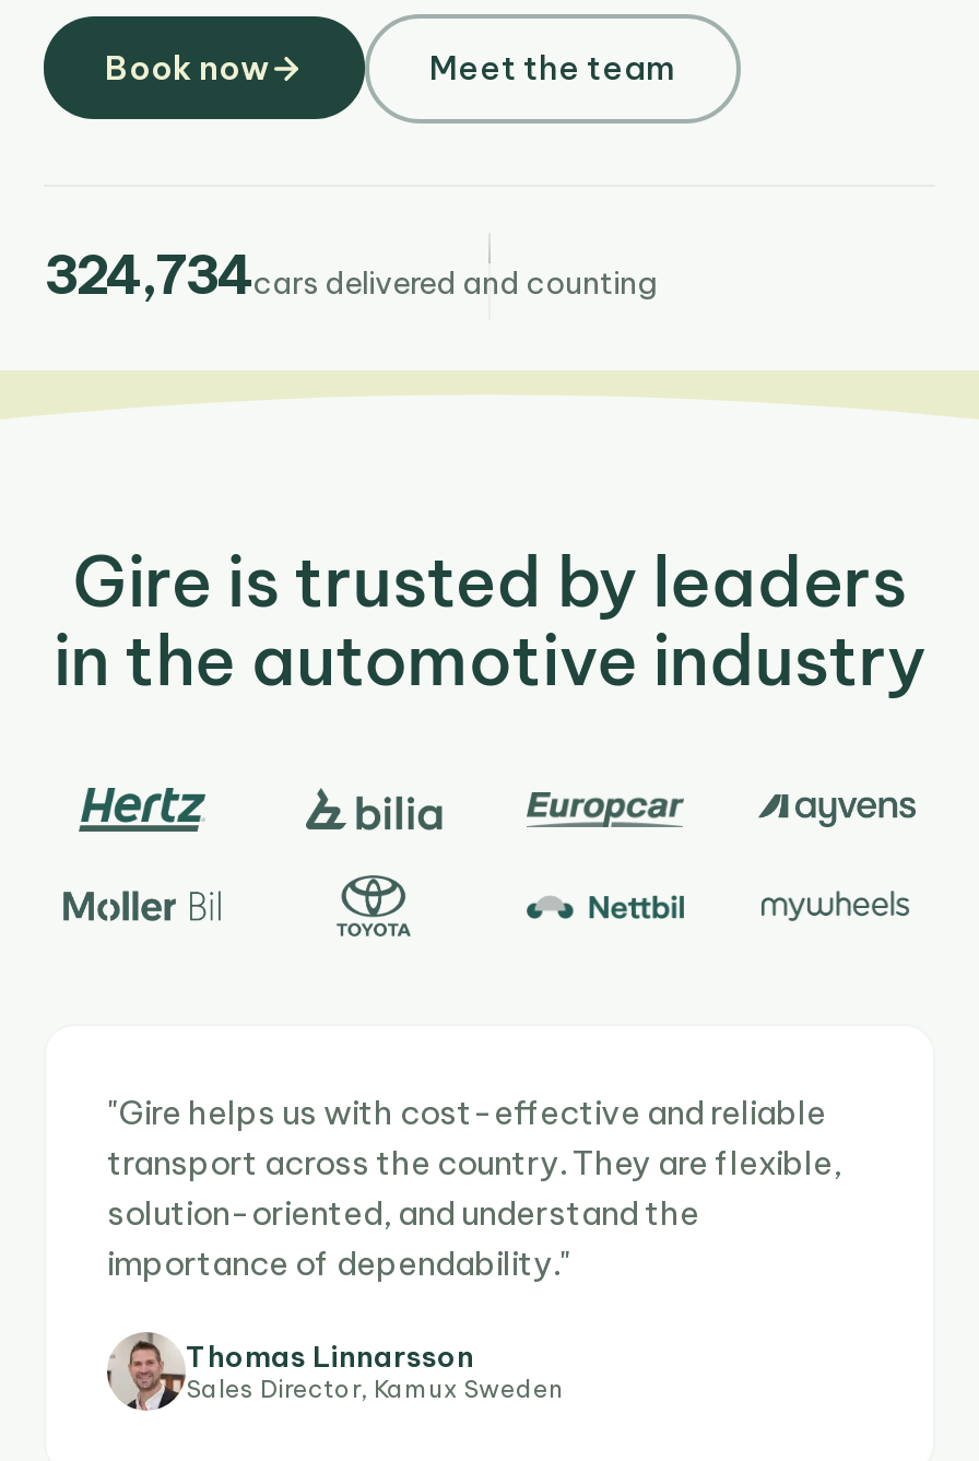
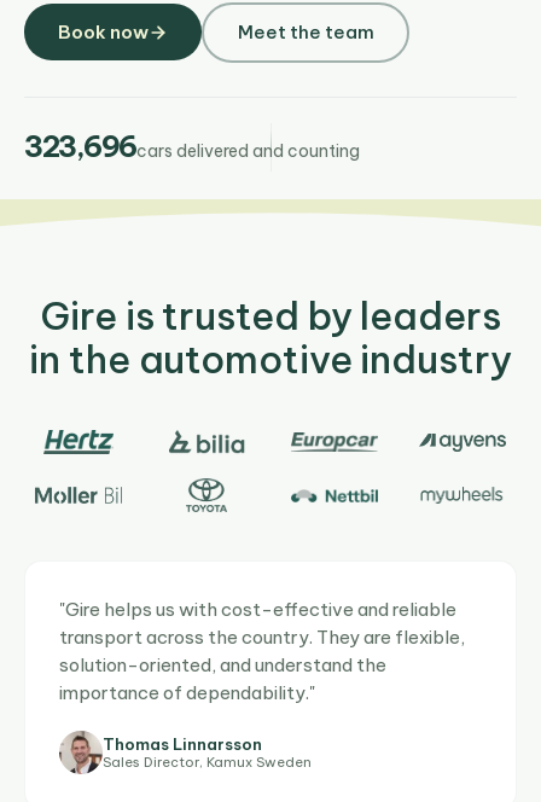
[44,241,657,307] 324,734cars delivered and counting -> [24,128,359,164] 323,696cars delivered and counting

